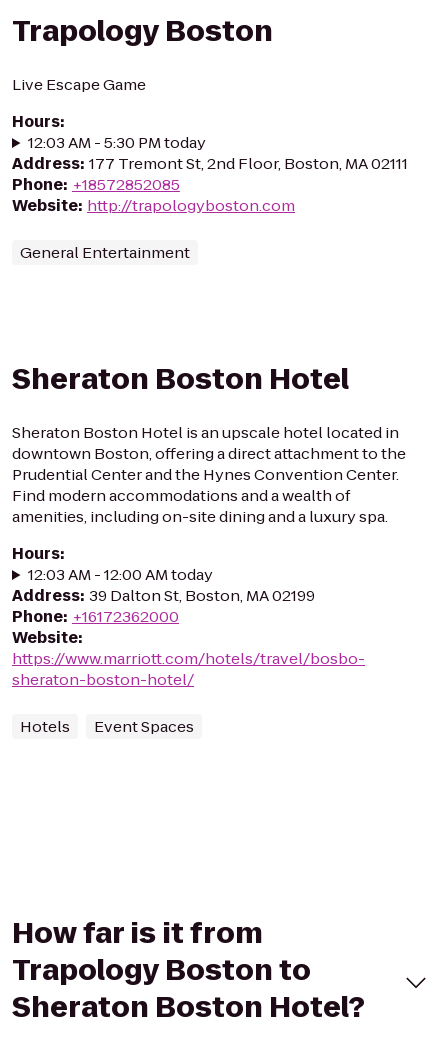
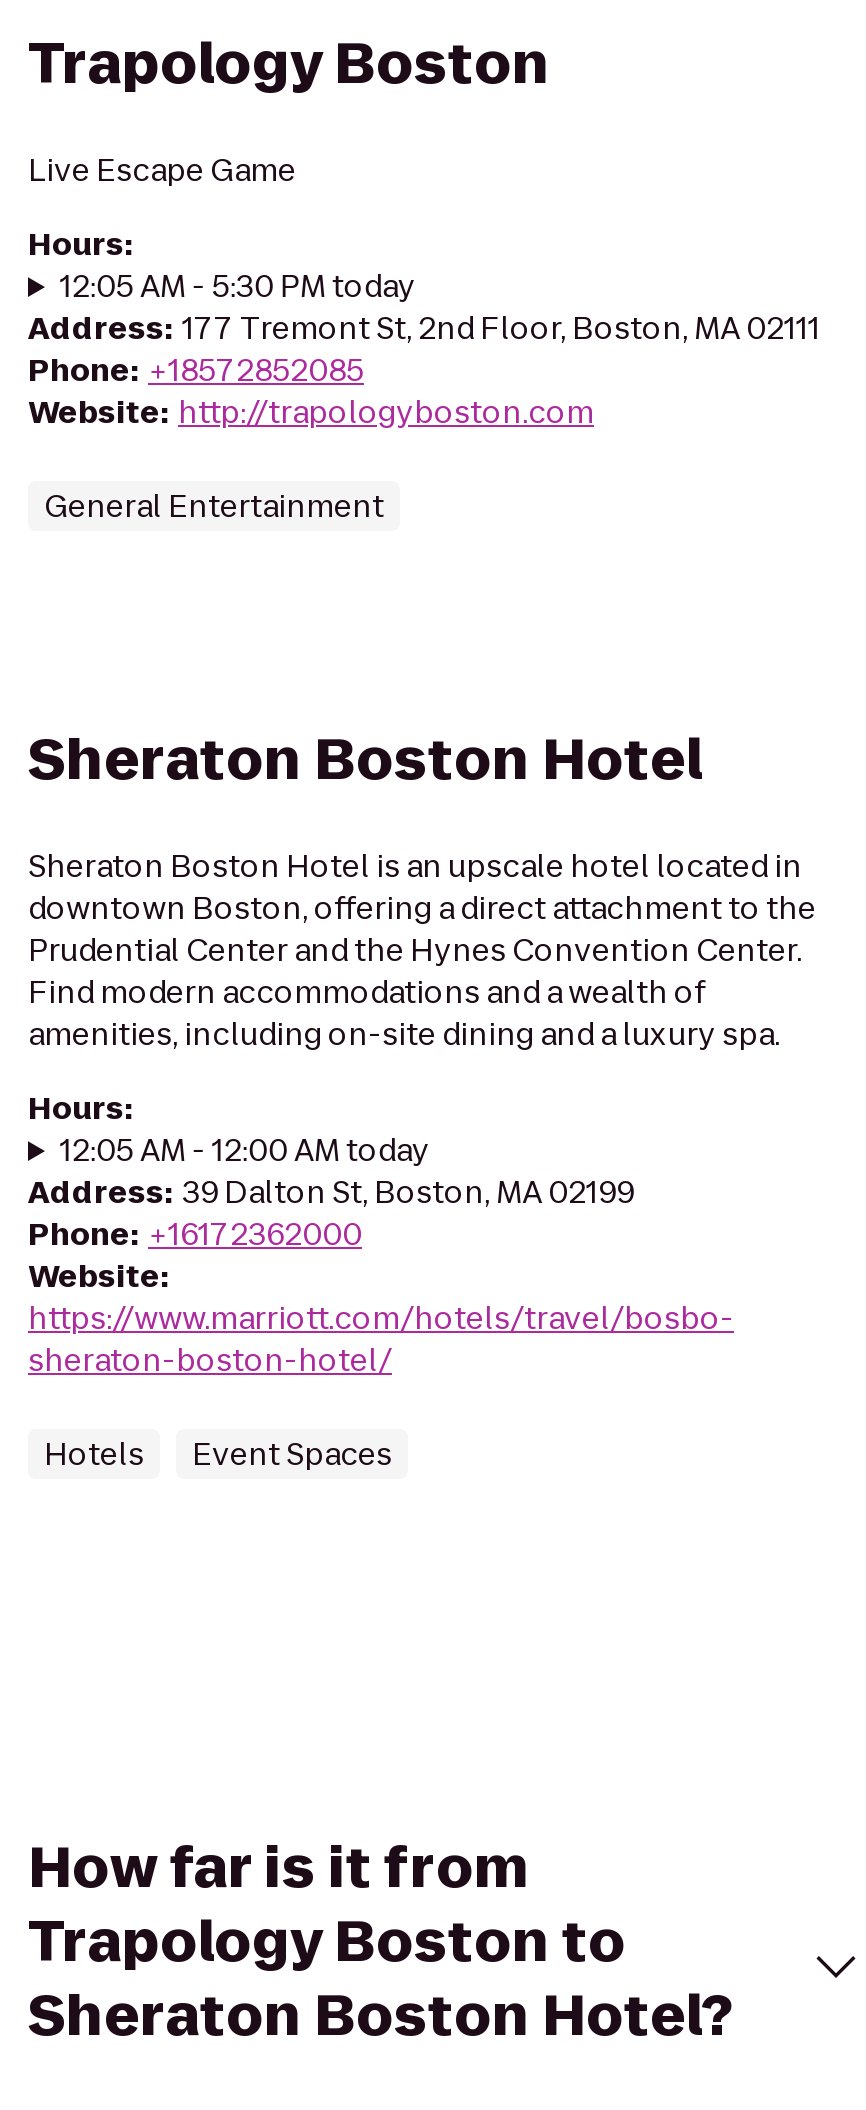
[28,132,206,153] 12:03 AM - 5:30 PM today -> [60,265,416,307] 12:05 AM - 5:30 PM today
[28,564,213,585] 12:03 AM - 12:00 AM today -> [60,1129,430,1171] 12:05 AM - 12:00 AM today

